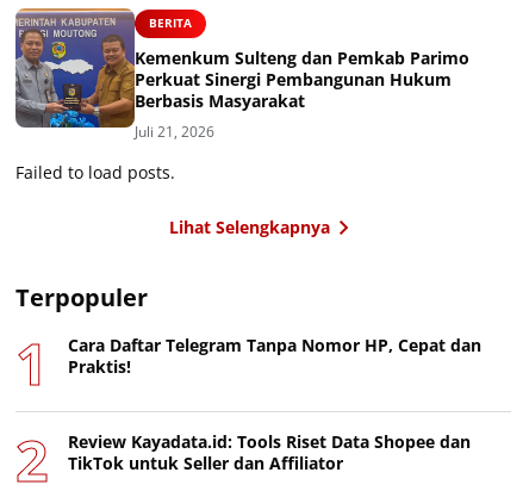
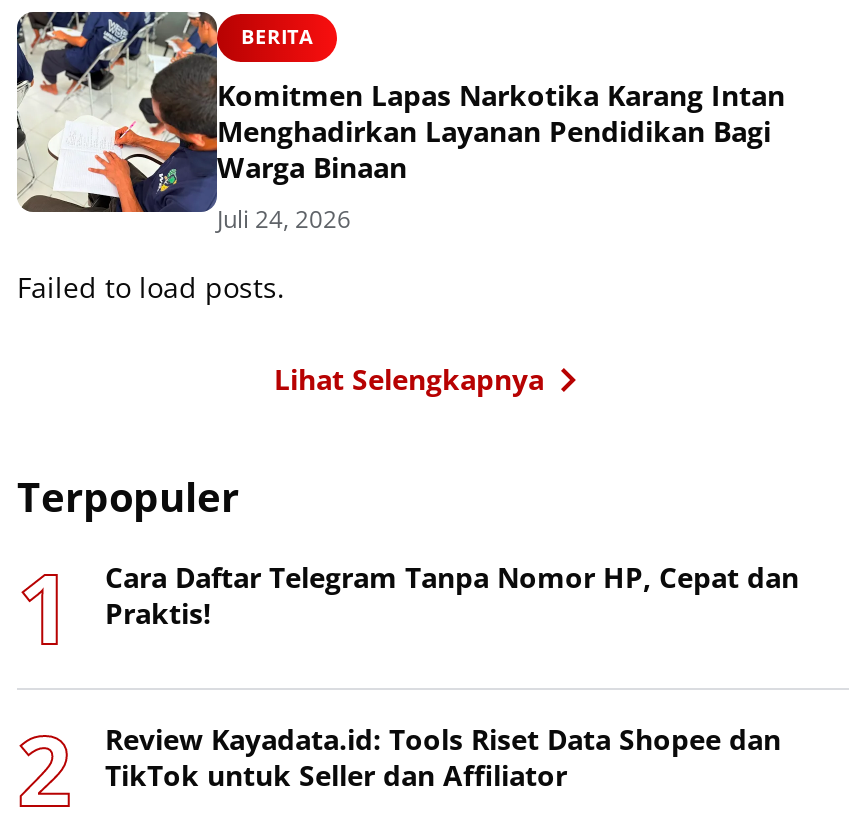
[14,7,469,141] [image] | Kemenkum Sulteng dan Pemkab Parimo | Perkuat Sinergi Pembangunan Hukum | Berbasis Masyarakat | Juli 21, 2026 -> [15,10,785,235] [image] | Komitmen Lapas Narkotika Karang Intan | Menghadirkan Layanan Pendidikan Bagi | Warga Binaan | Juli 24, 2026

